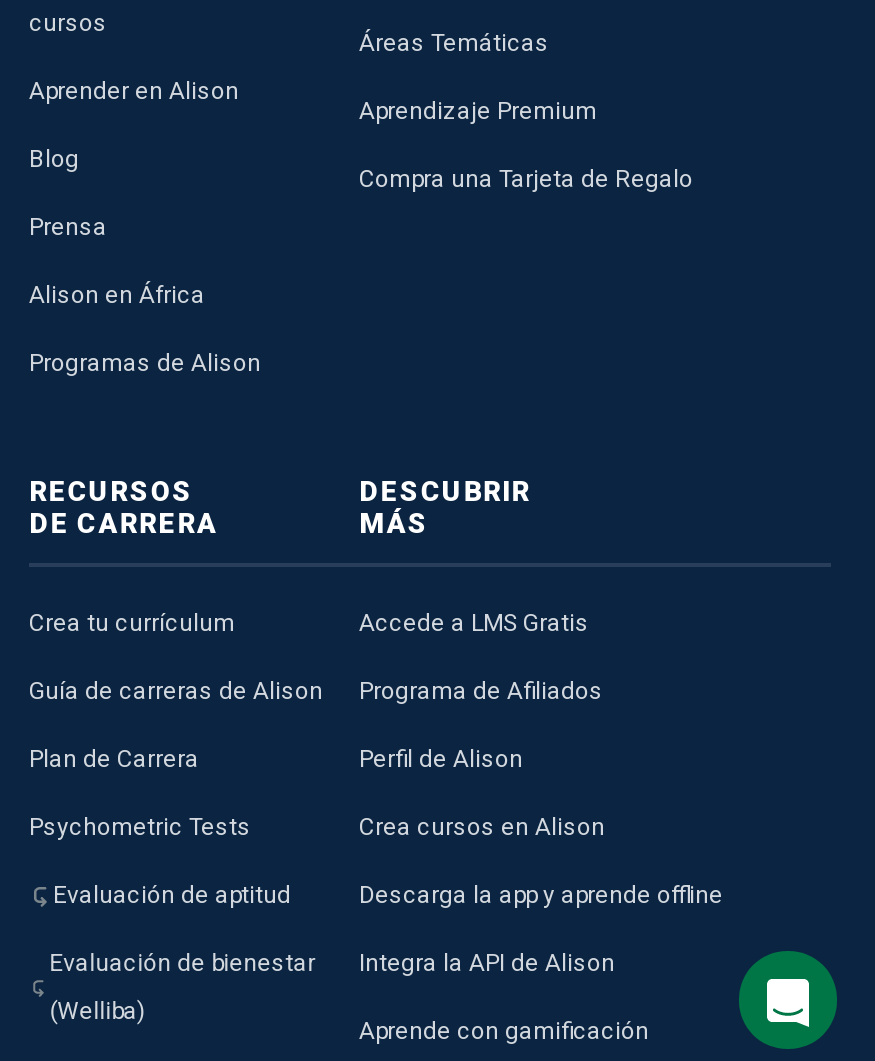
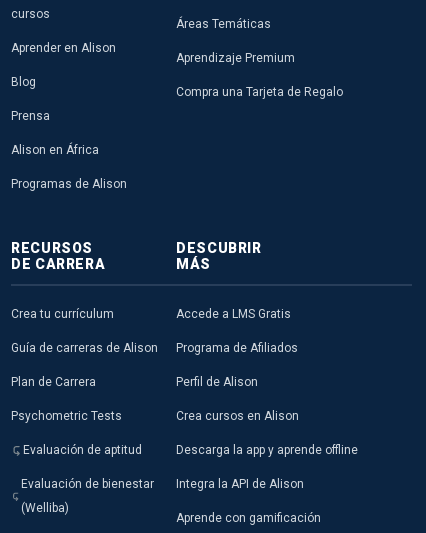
[737,949,839,1051] [image] -> none

